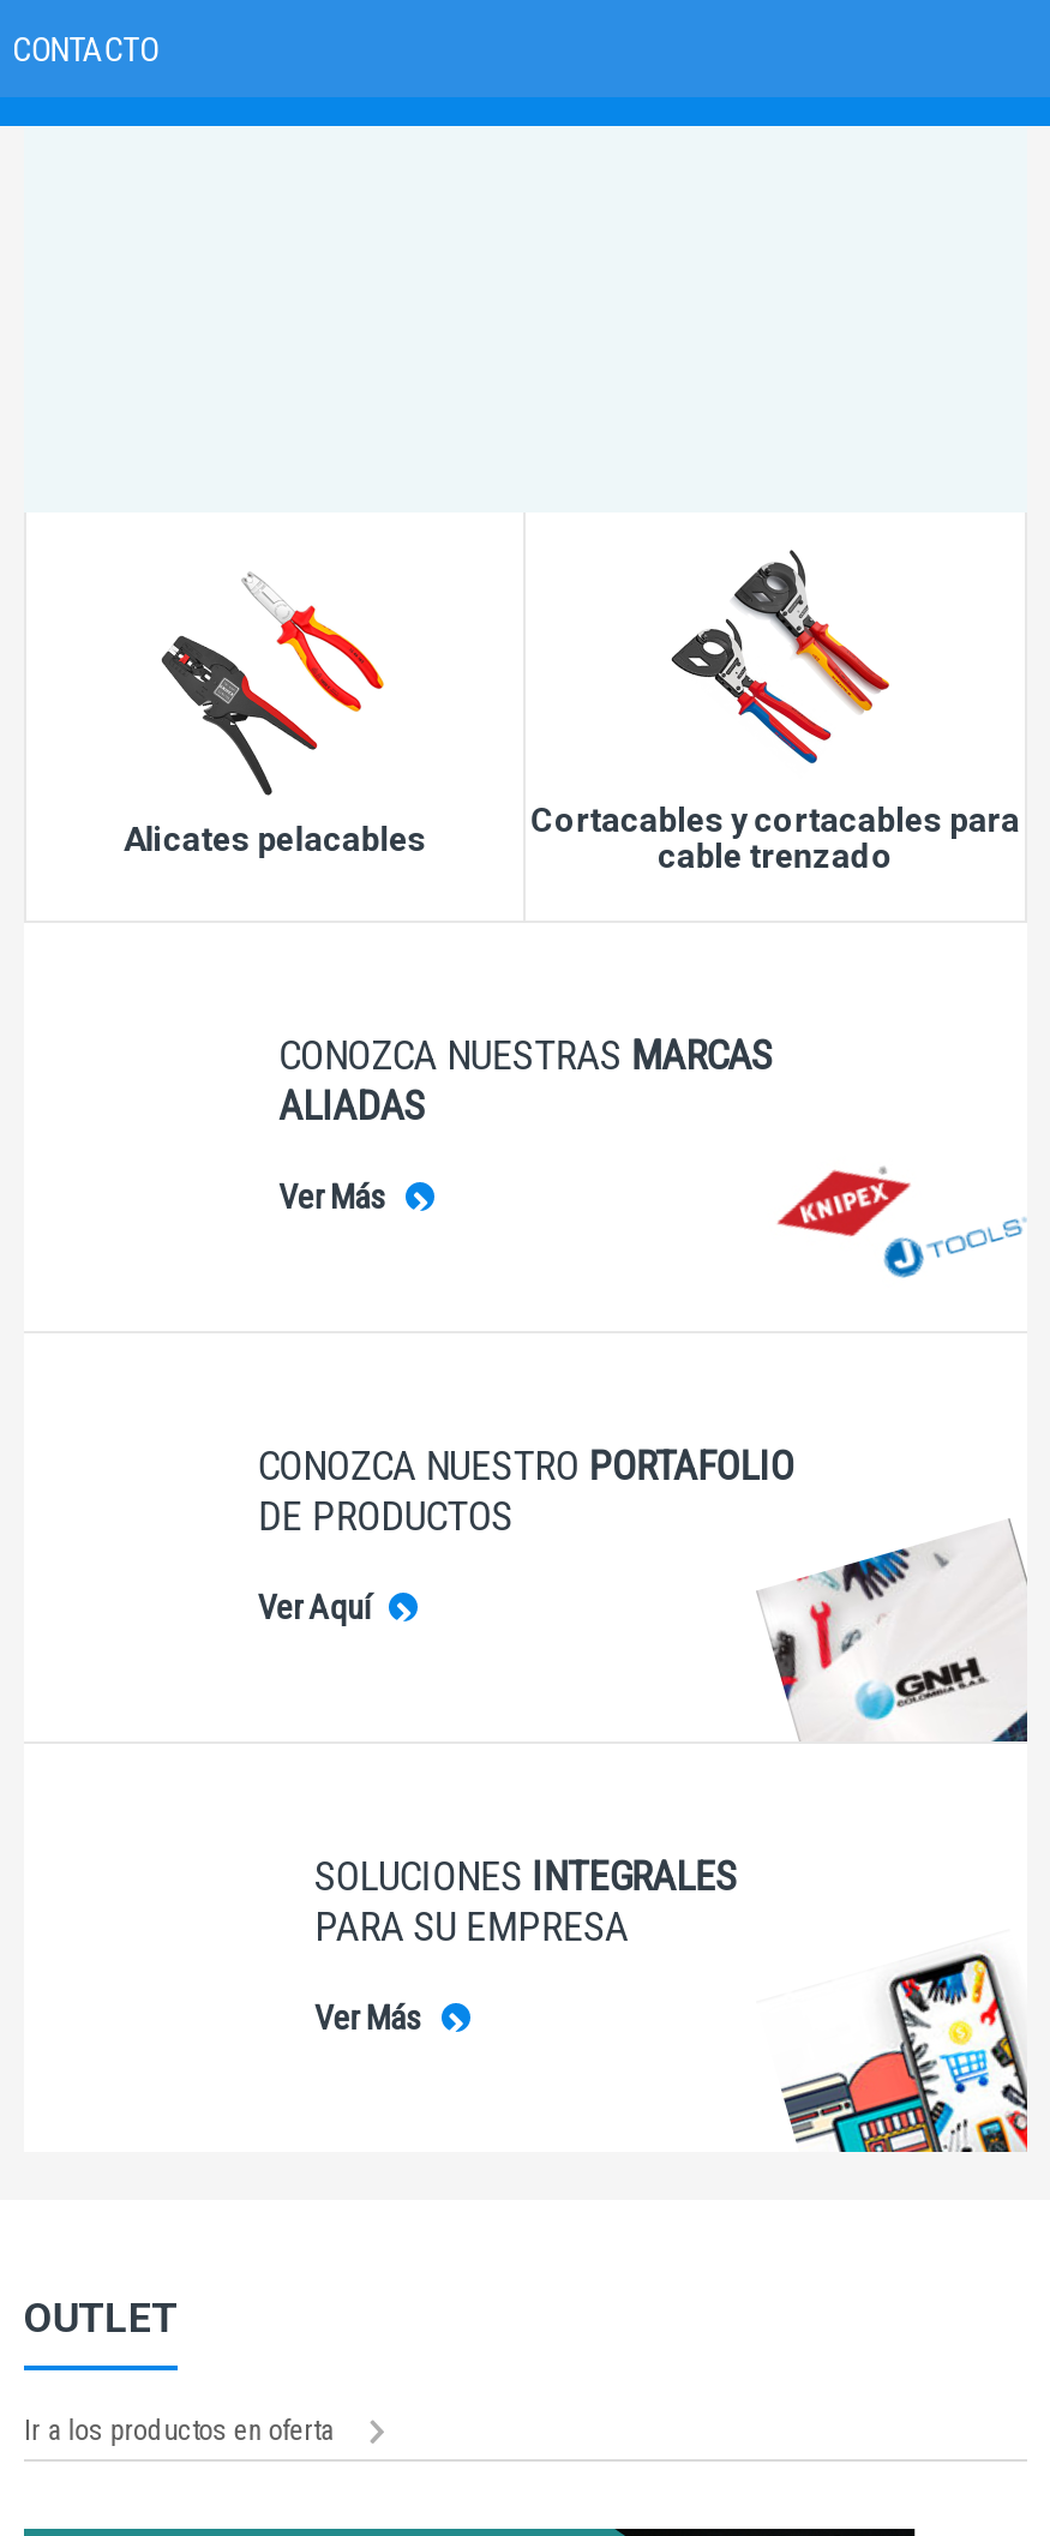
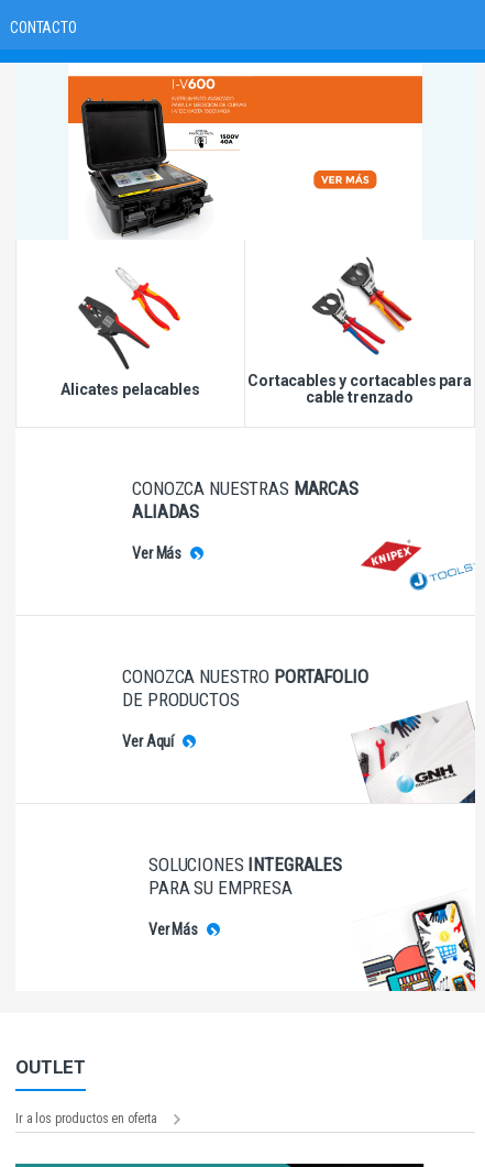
none -> [67,75,423,239] [image]

